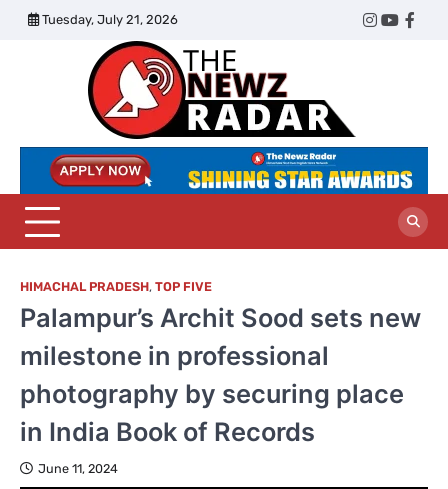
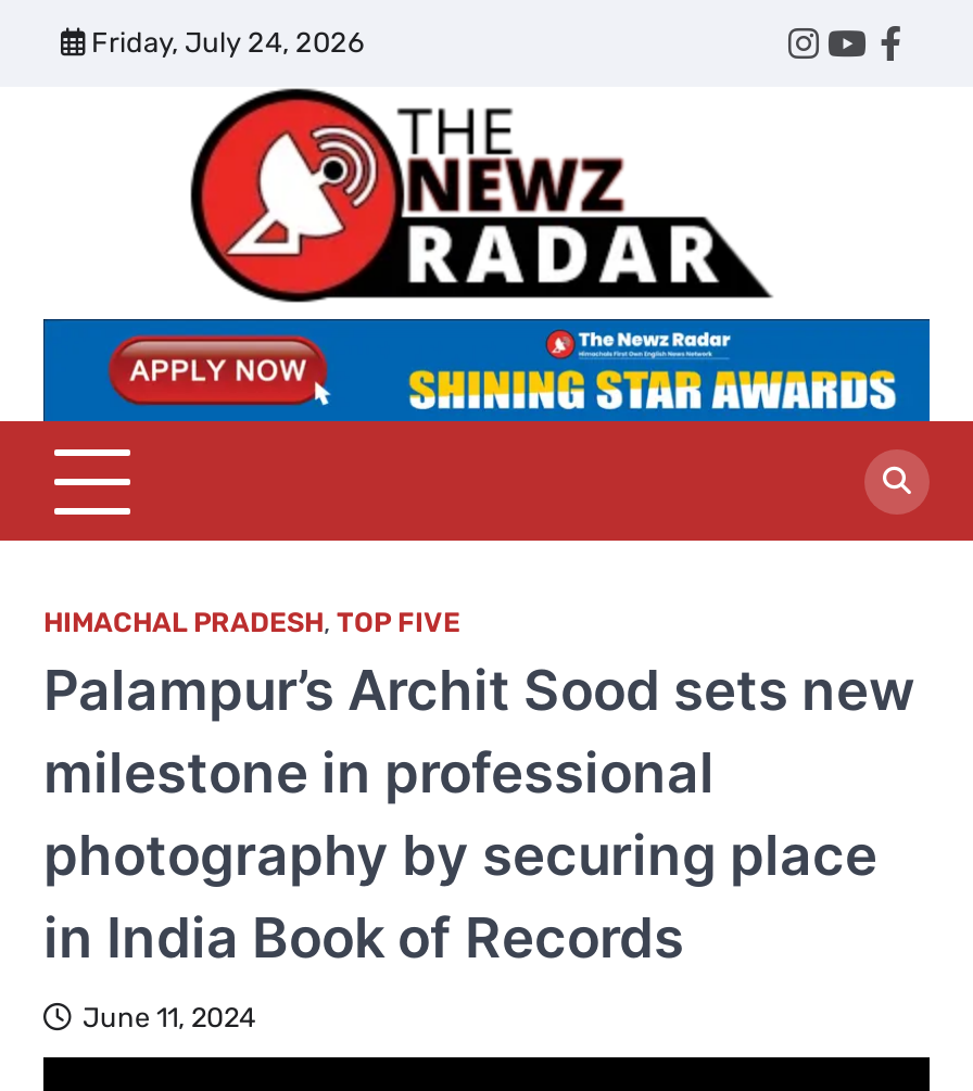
[42,12,178,27] Tuesday, July 21, 2026 -> [91,26,365,59] Friday, July 24, 2026

